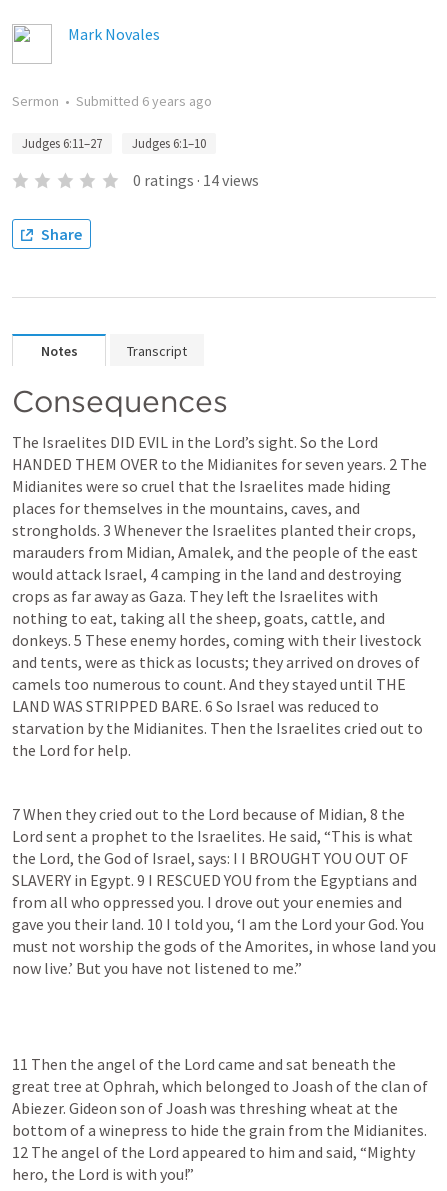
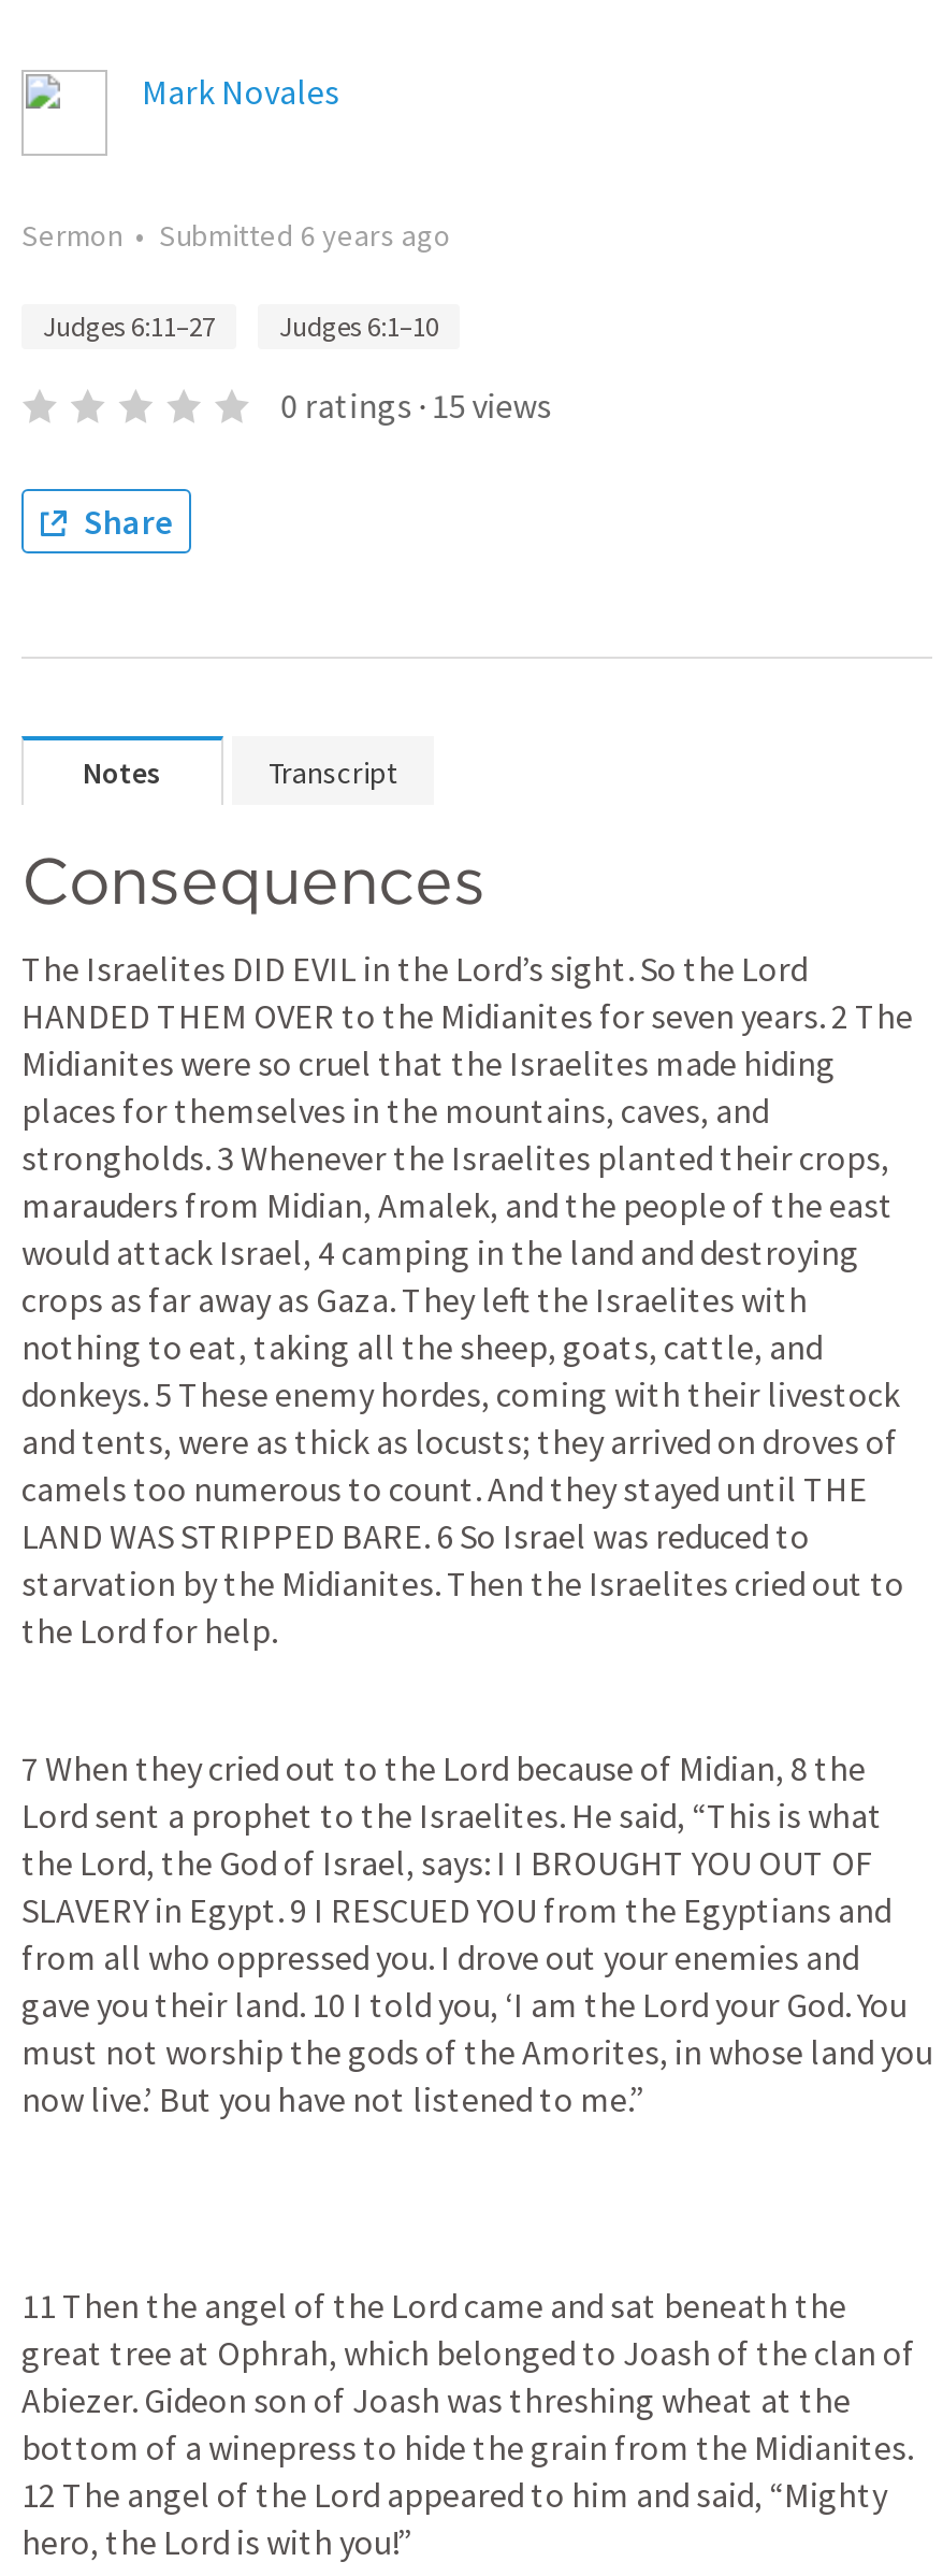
[133,170,259,190] 0 ratings · 14 views -> [281,384,551,427] 0 ratings · 15 views

